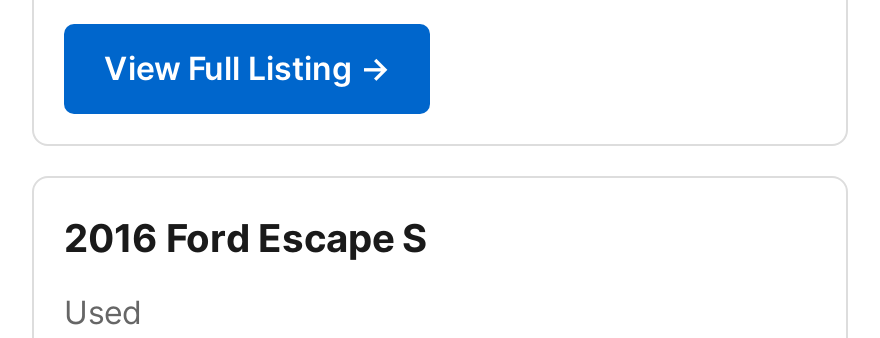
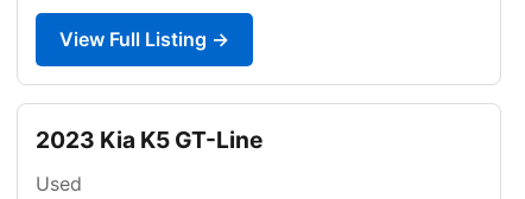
[64,214,428,262] 2016 Ford Escape S -> [36,125,262,154] 2023 Kia K5 GT-Line

